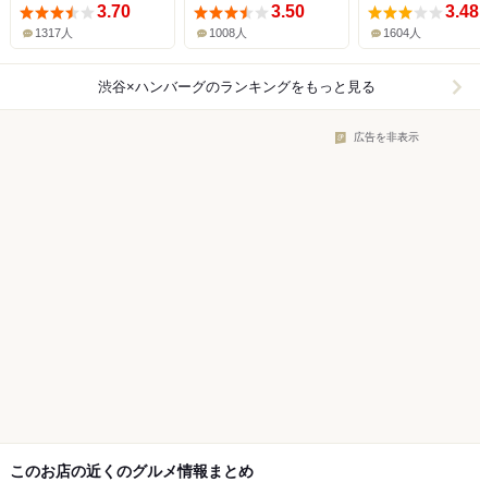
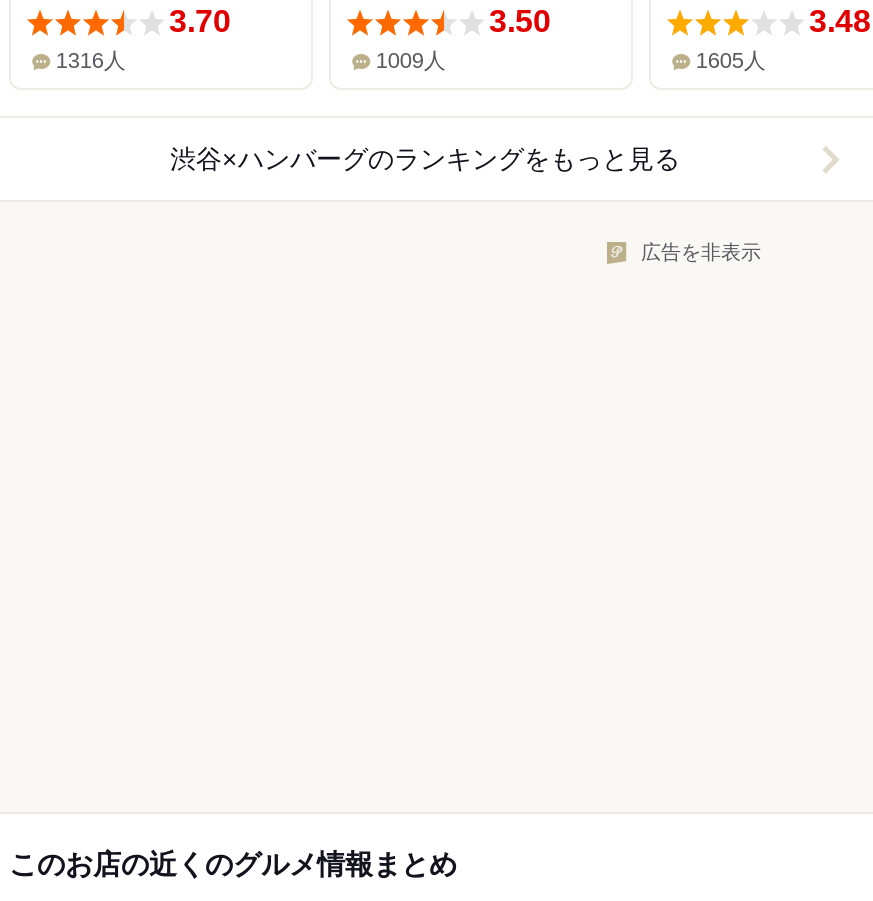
[35,26,73,40] 1317人 -> [56,49,126,73] 1316人
[209,26,248,40] 1008人 -> [376,49,446,73] 1009人
[384,26,422,40] 1604人 -> [696,49,766,73] 1605人

